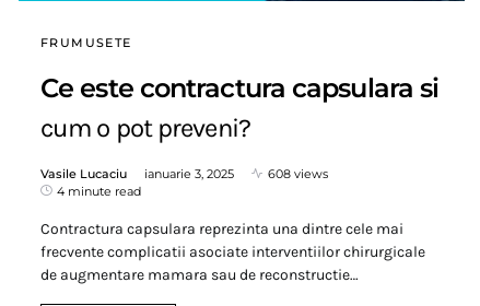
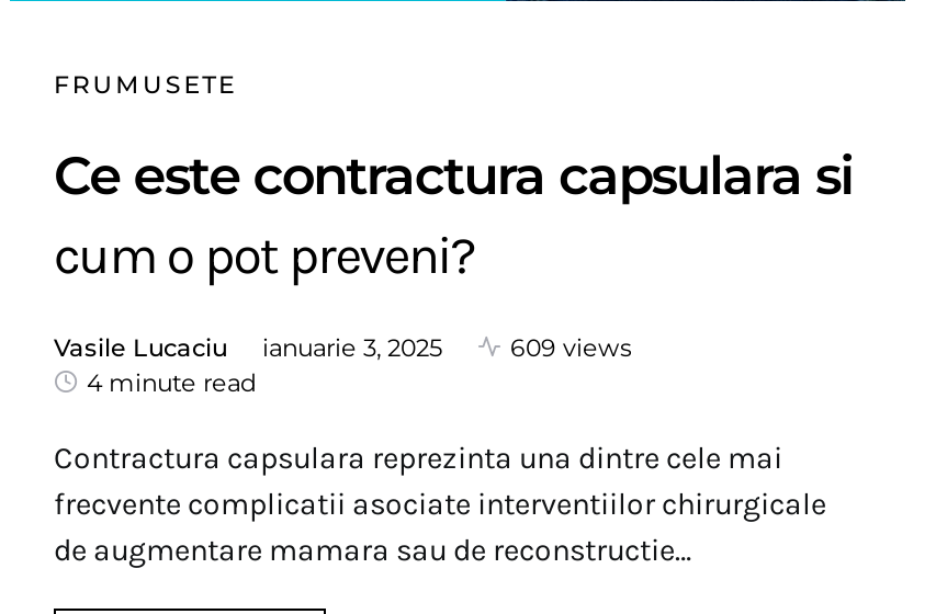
[268,166,328,181] 608 views -> [510,332,631,363] 609 views

